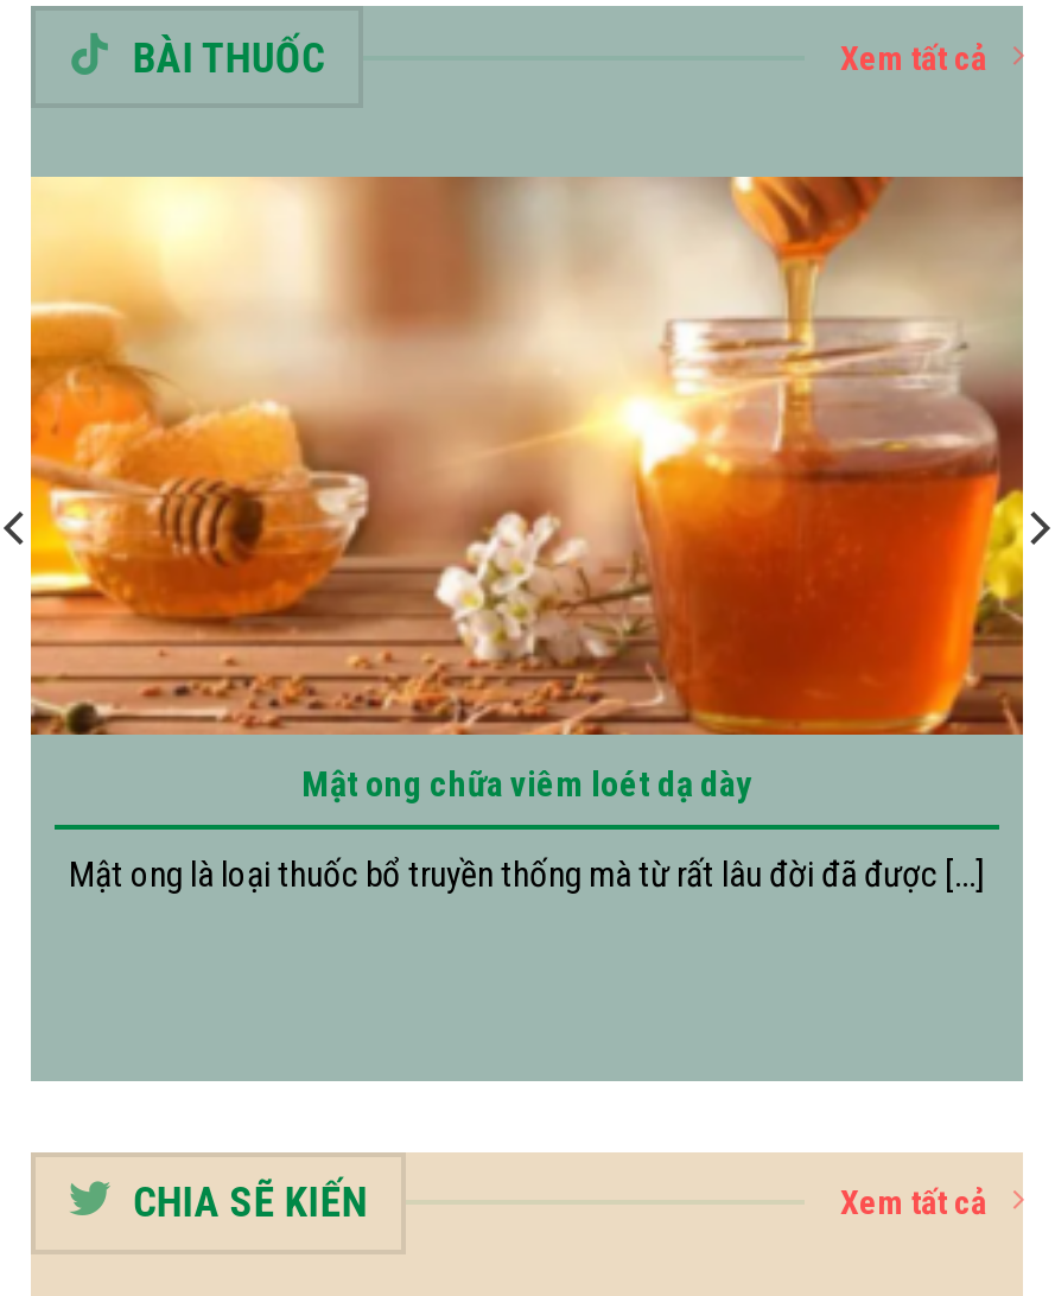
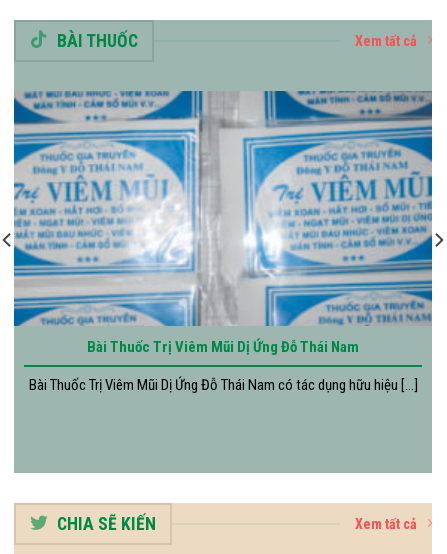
[28,176,1025,805] [image] | Mật ong chữa viêm loét dạ dày -> [13,90,433,356] [image] | Bài Thuốc Trị Viêm Mũi Dị Ứng Đỗ Thái Nam
[69,853,985,895] Mật ong là loại thuốc bổ truyền thống mà từ rất lâu đời đã được [...] -> [28,376,417,394] Bài Thuốc Trị Viêm Mũi Dị Ứng Đỗ Thái Nam có tác dụng hữu hiệu [...]

